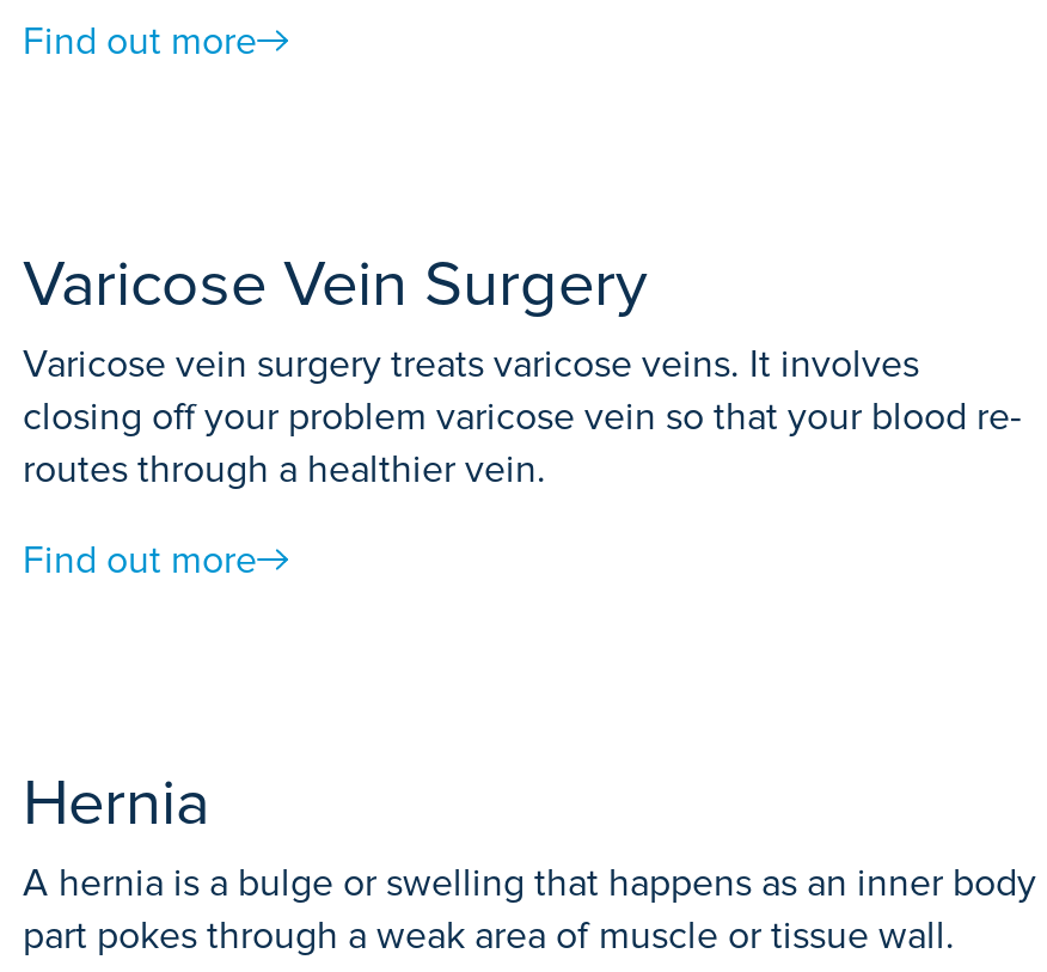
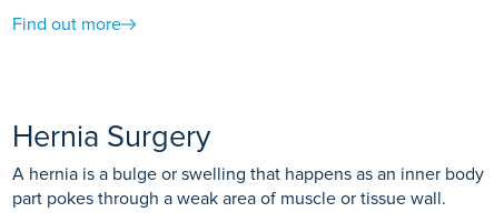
[23,245,1022,842] Varicose Vein Surgery | Varicose vein surgery treats varicose veins. It involves | closing off your problem varicose vein so that your blood re- | routes through a healthier vein. | Find out more | Hernia -> [12,119,210,155] Hernia Surgery

